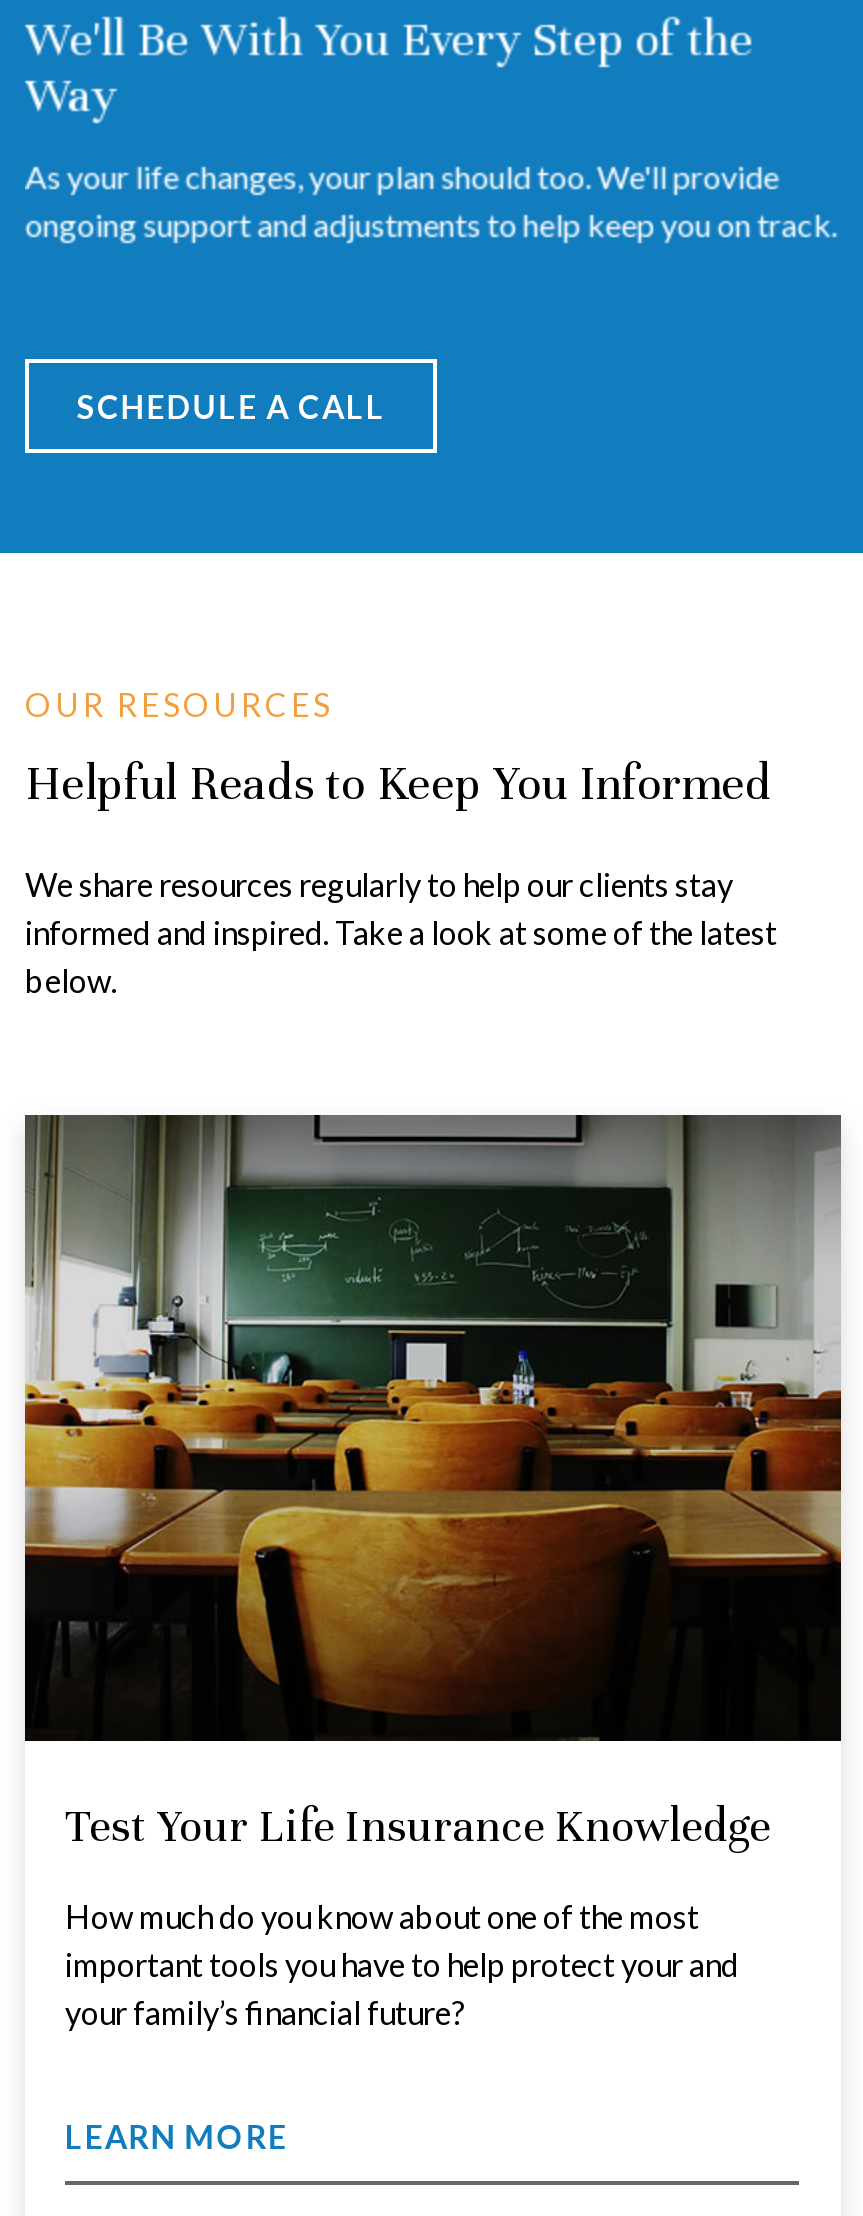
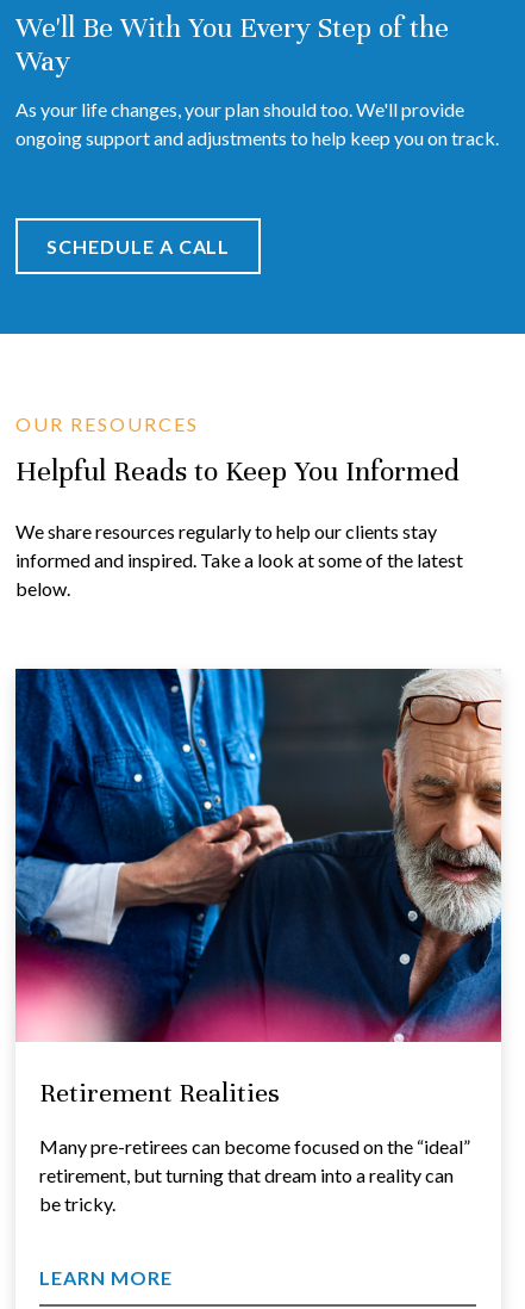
[23,1113,843,1853] [image] | Test Your Life Insurance Knowledge -> [14,668,502,1108] [image] | Retirement Realities
[65,1897,739,2031] How much do you know about one of the most | important tools you have to help protect your and | your family’s financial future? -> [39,1135,470,1215] Many pre-retirees can become focused on the “ideal” | retirement, but turning that dream into a reality can | be tricky.

